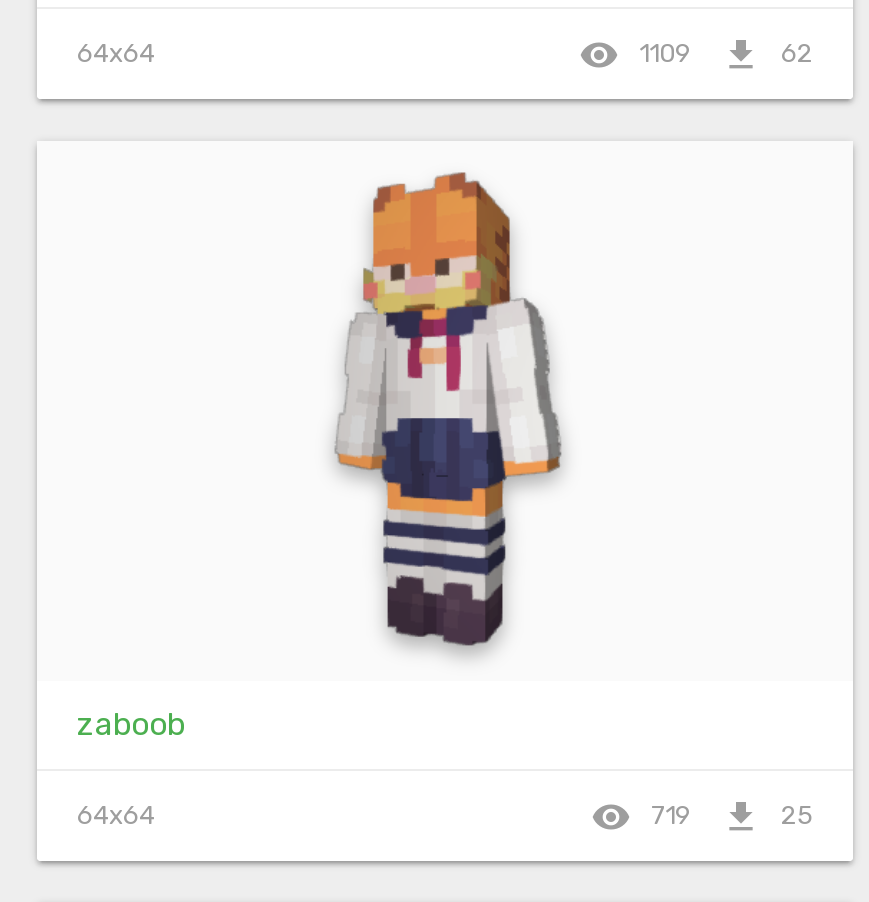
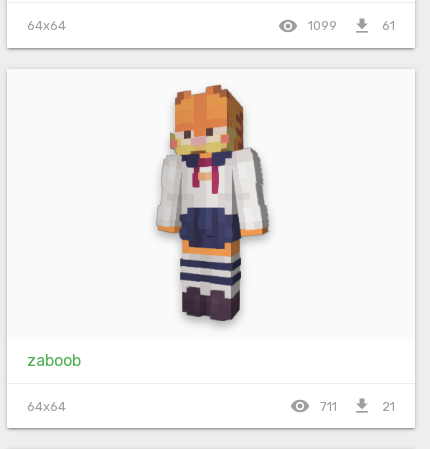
[639,39,691,69] 1109 -> [308,18,337,33] 1099
[781,39,813,69] 62 -> [382,18,395,33] 61
[651,800,691,830] 719 -> [320,398,337,413] 711
[781,800,813,830] 25 -> [382,398,395,413] 21

